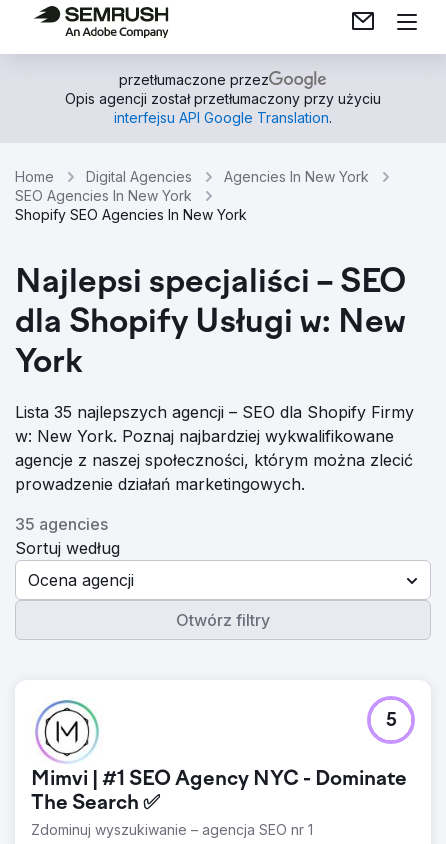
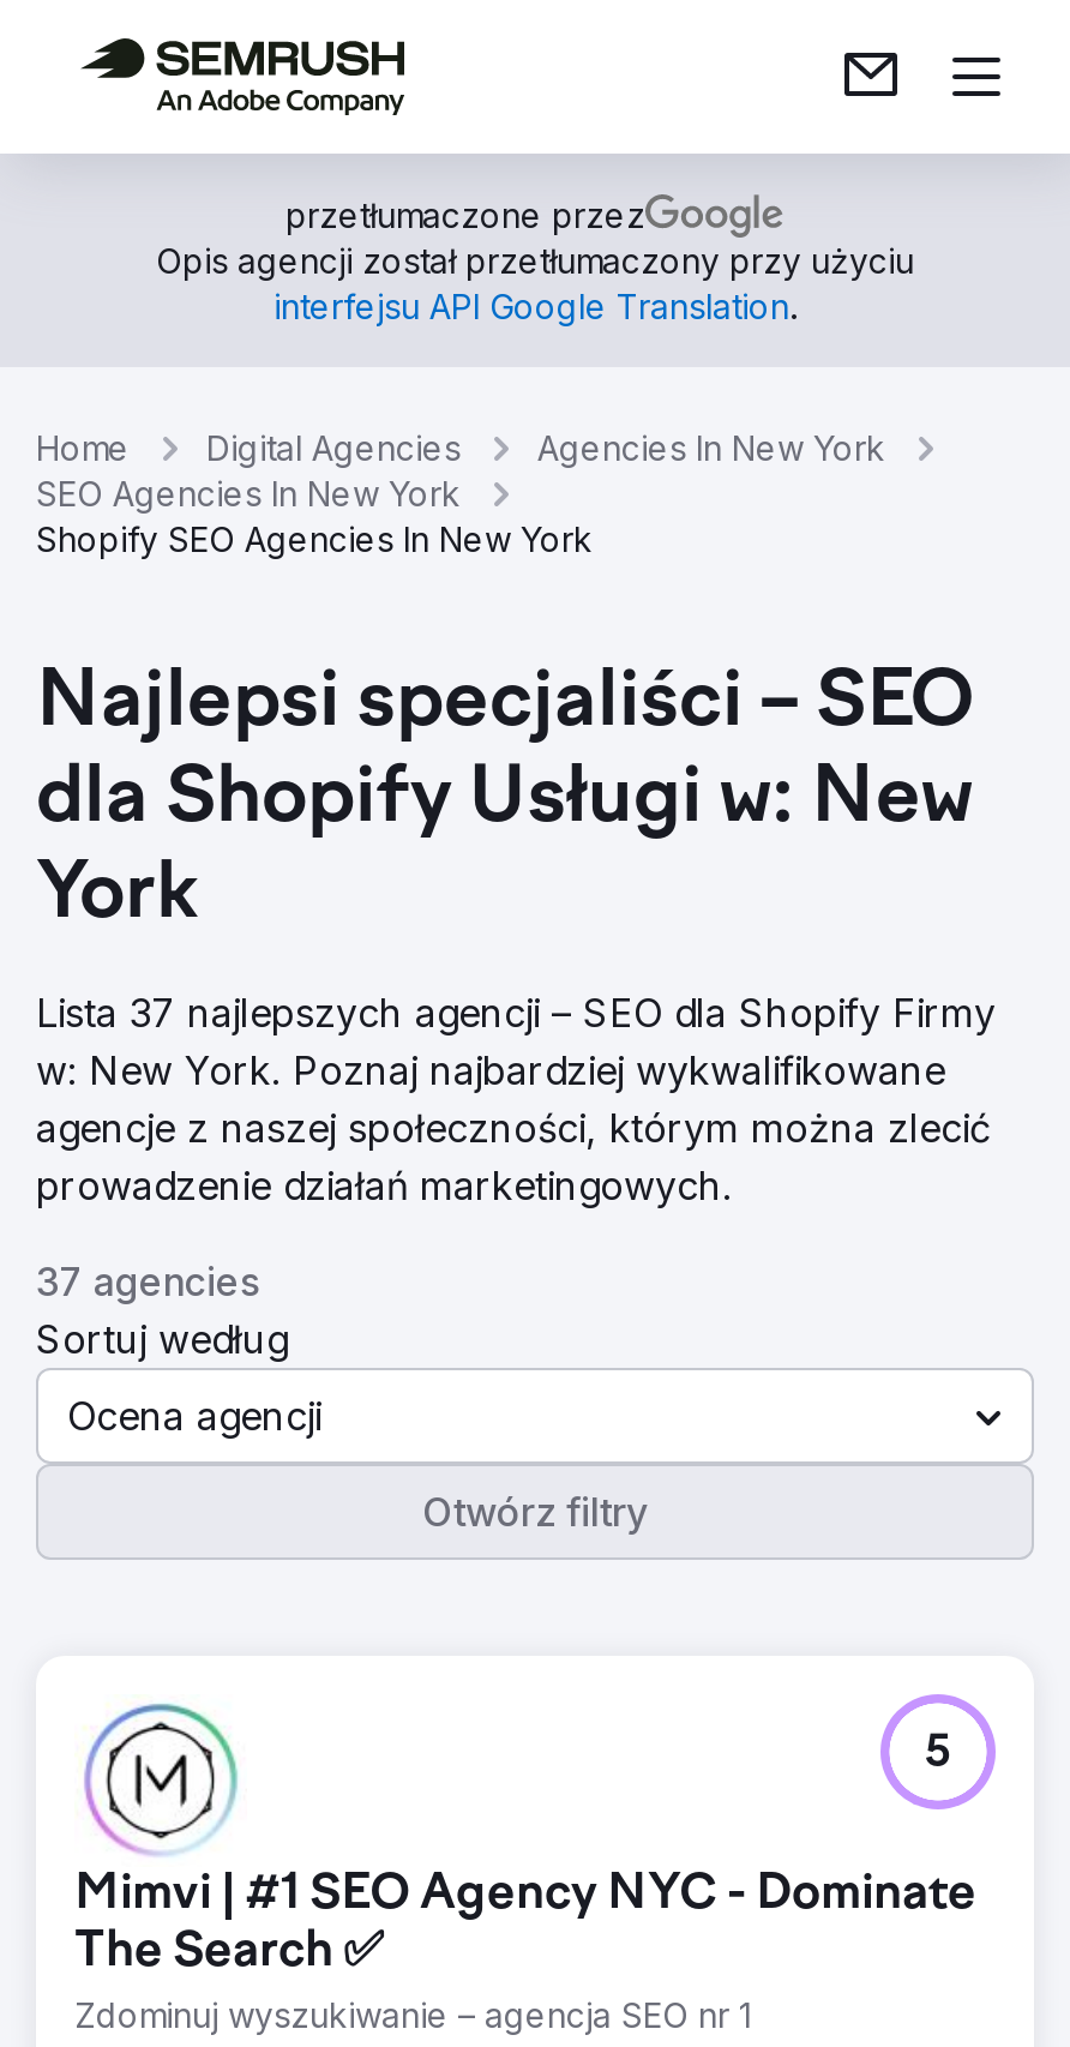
[15,402,414,422] Lista 35 najlepszych agencji – SEO dla Shopify Firmy -> [36,989,996,1037] Lista 37 najlepszych agencji – SEO dla Shopify Firmy
[15,514,108,534] 35 agencies -> [36,1257,259,1305] 37 agencies

